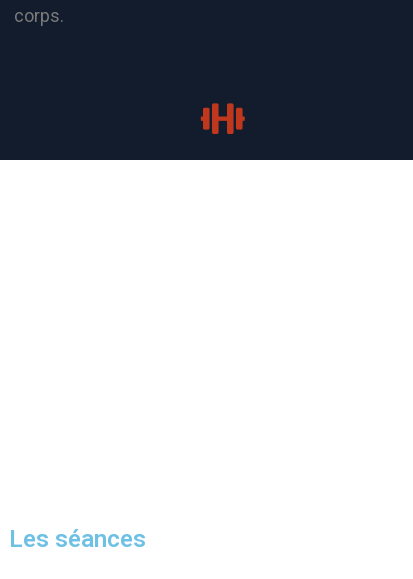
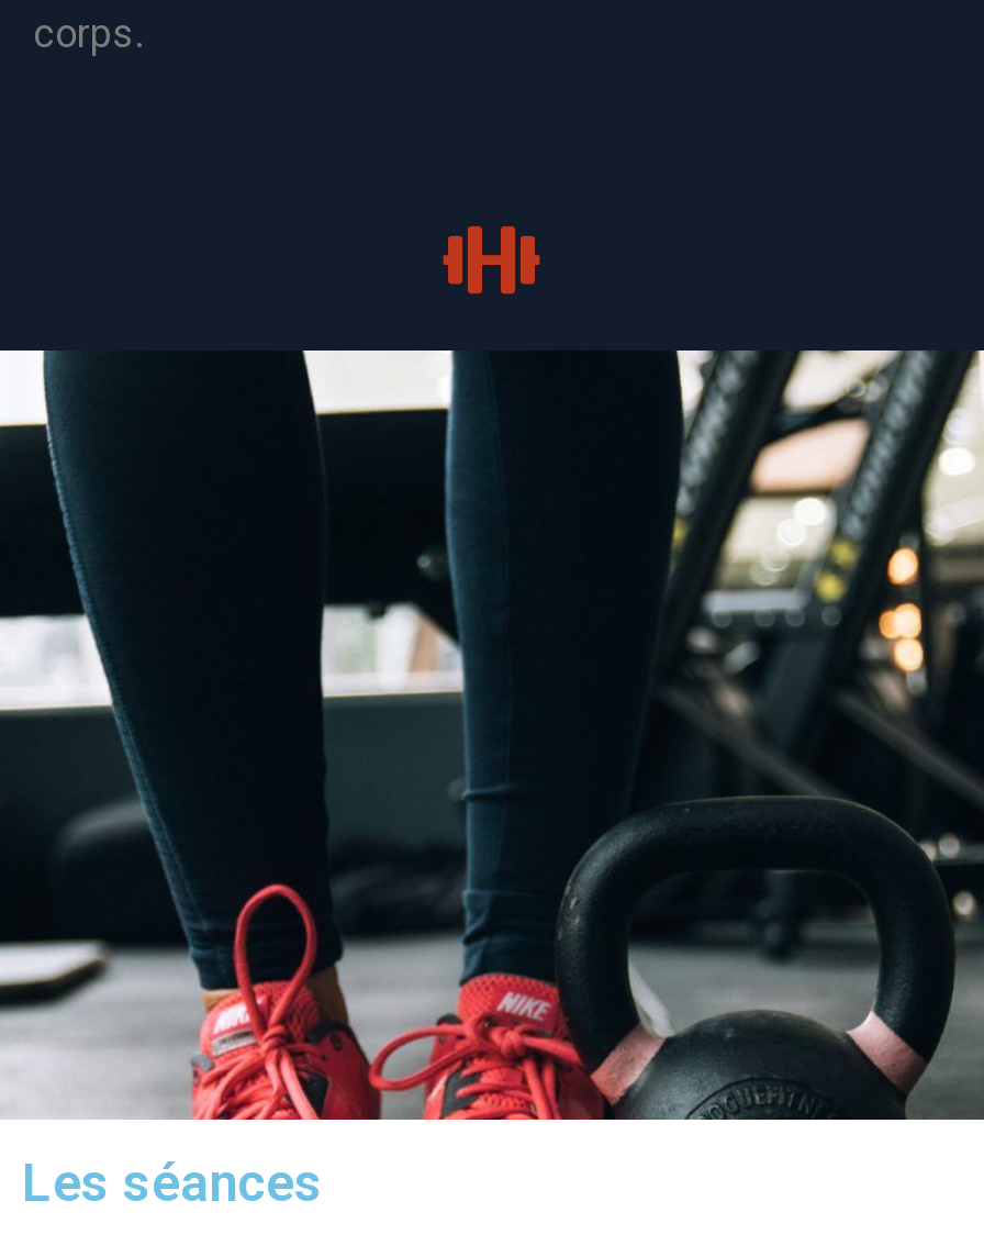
none -> [7,348,977,1122] [image]

